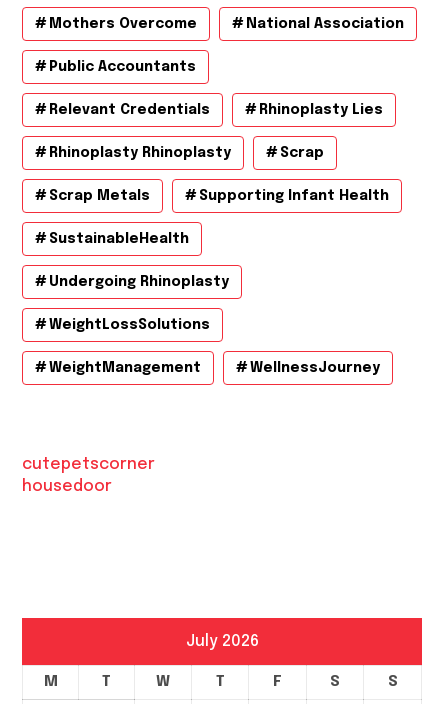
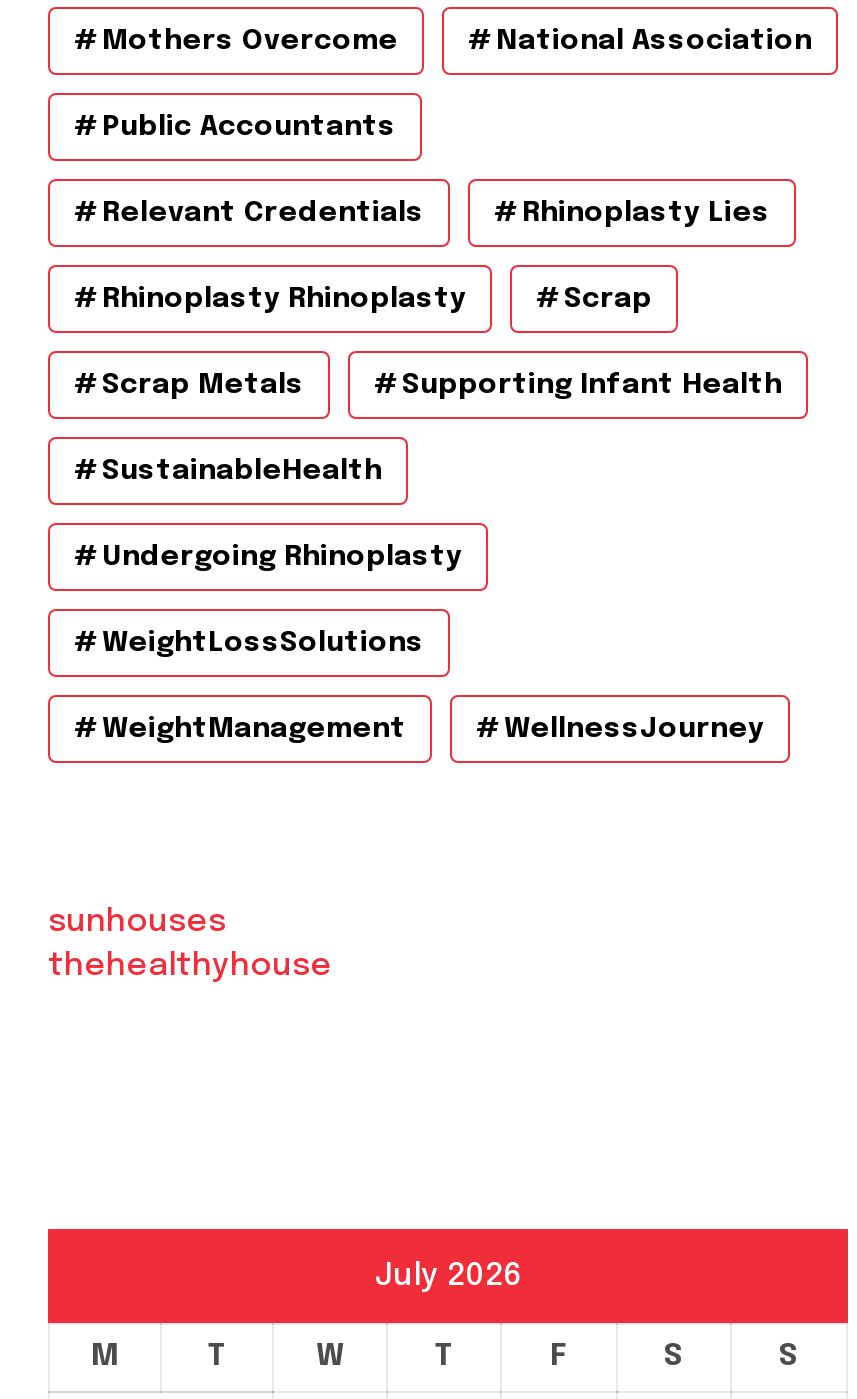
[22,456,155,495] cutepetscorner | housedoor -> [48,905,332,983] sunhouses | thehealthyhouse

